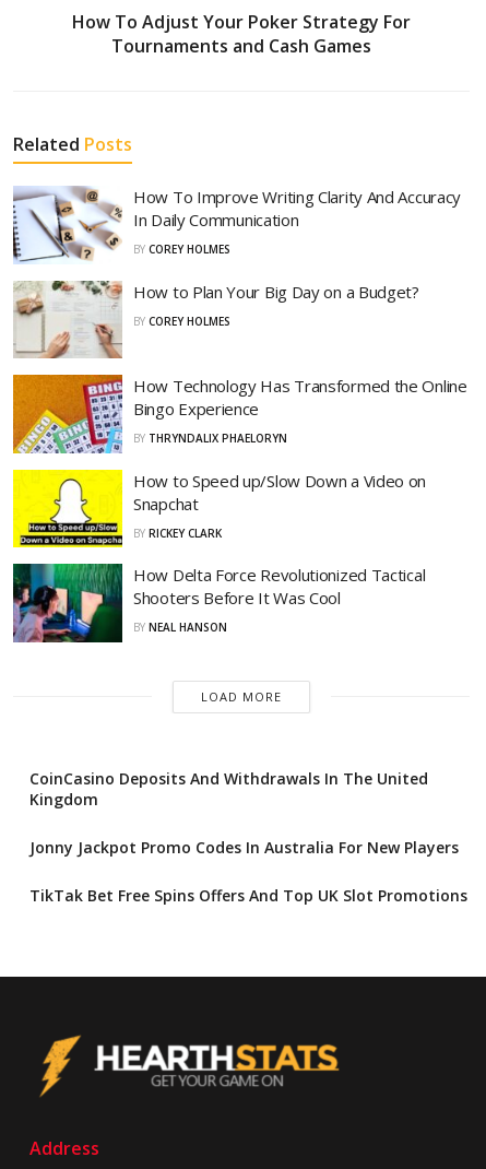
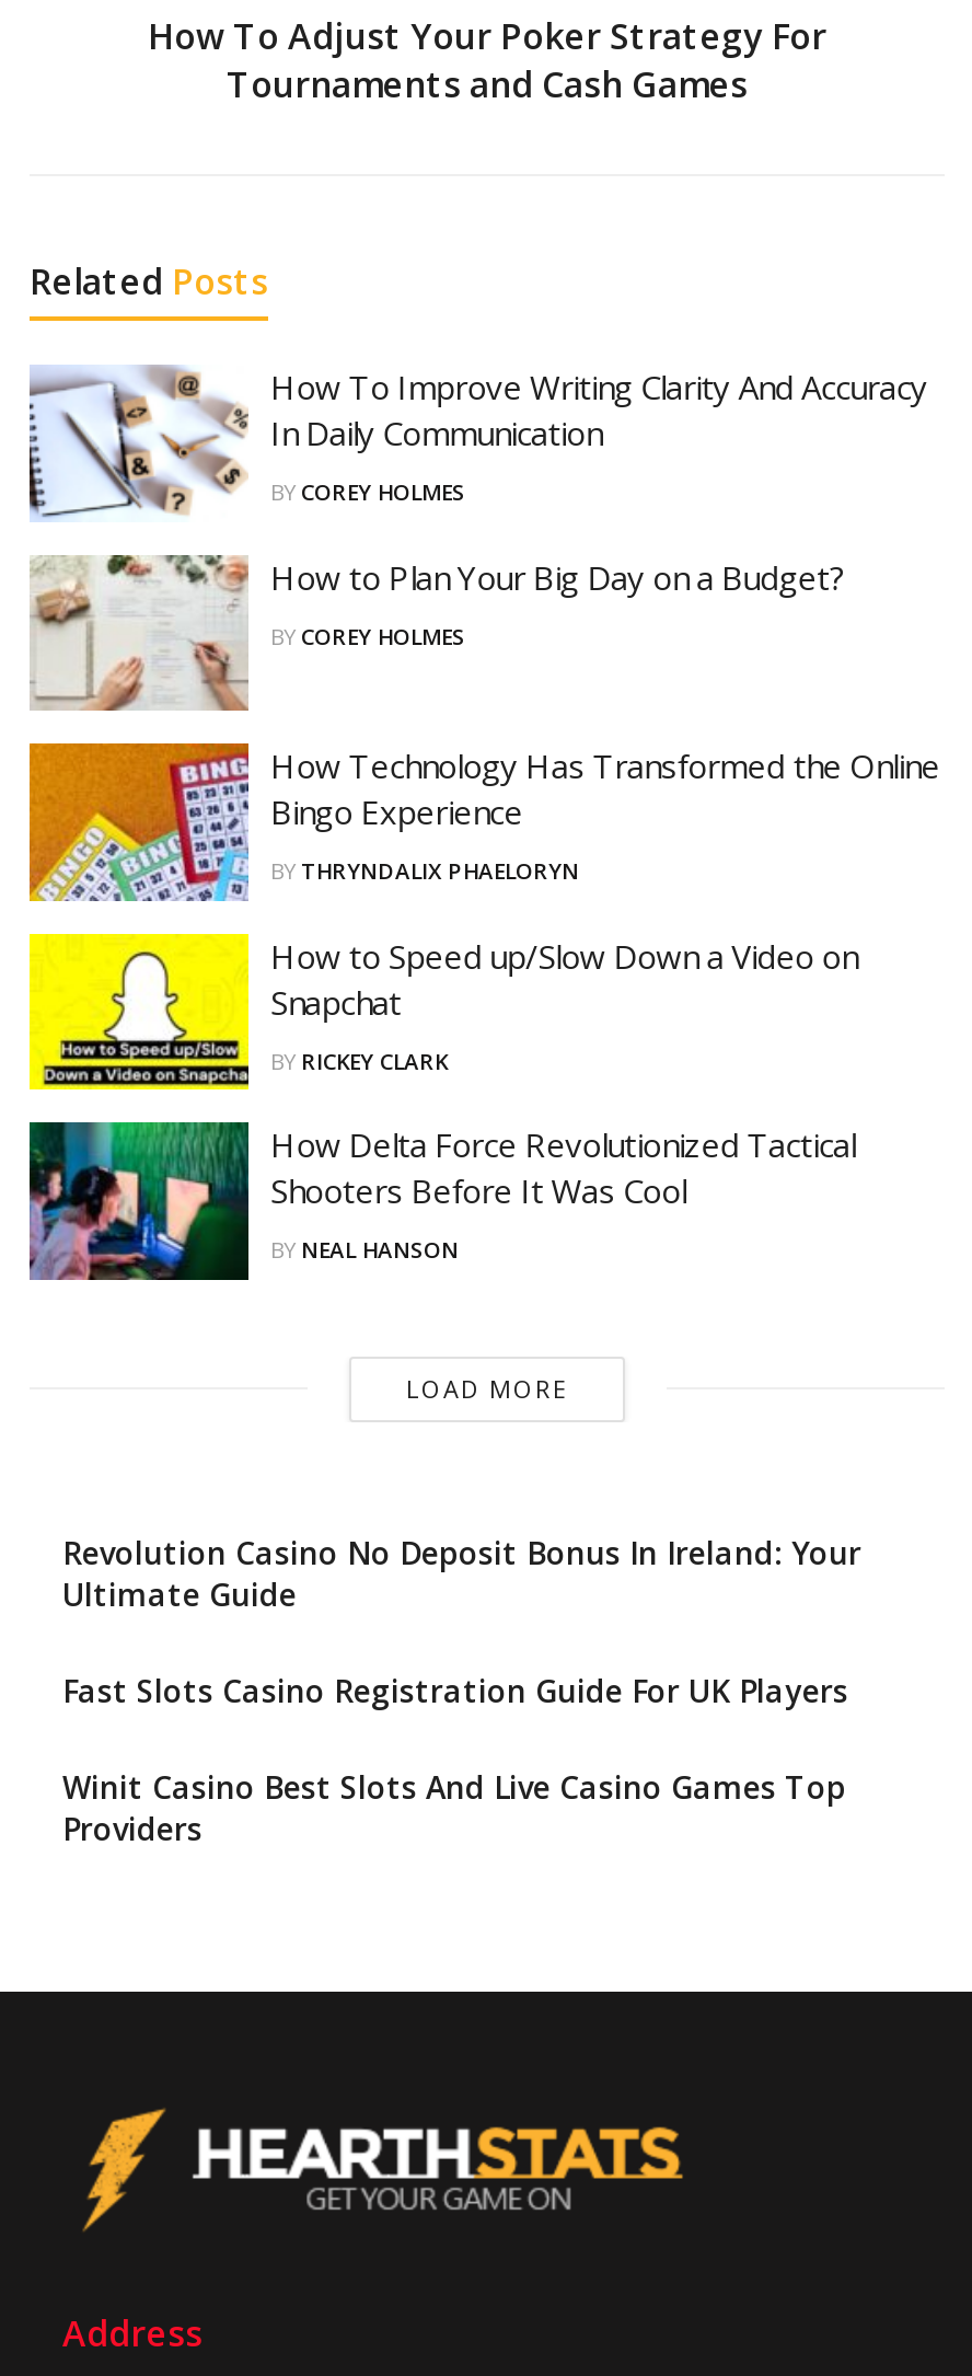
[29,768,428,809] CoinCasino Deposits And Withdrawals In The United | Kingdom -> [62,1531,861,1614] Revolution Casino No Deposit Bonus In Ireland: Your | Ultimate Guide
[29,837,459,857] Jonny Jackpot Promo Codes In Australia For New Players -> [62,1669,848,1711] Fast Slots Casino Registration Guide For UK Players
[29,885,467,905] TikTak Bet Free Spins Offers And Top UK Slot Promotions -> [62,1765,846,1849] Winit Casino Best Slots And Live Casino Games Top | Providers

